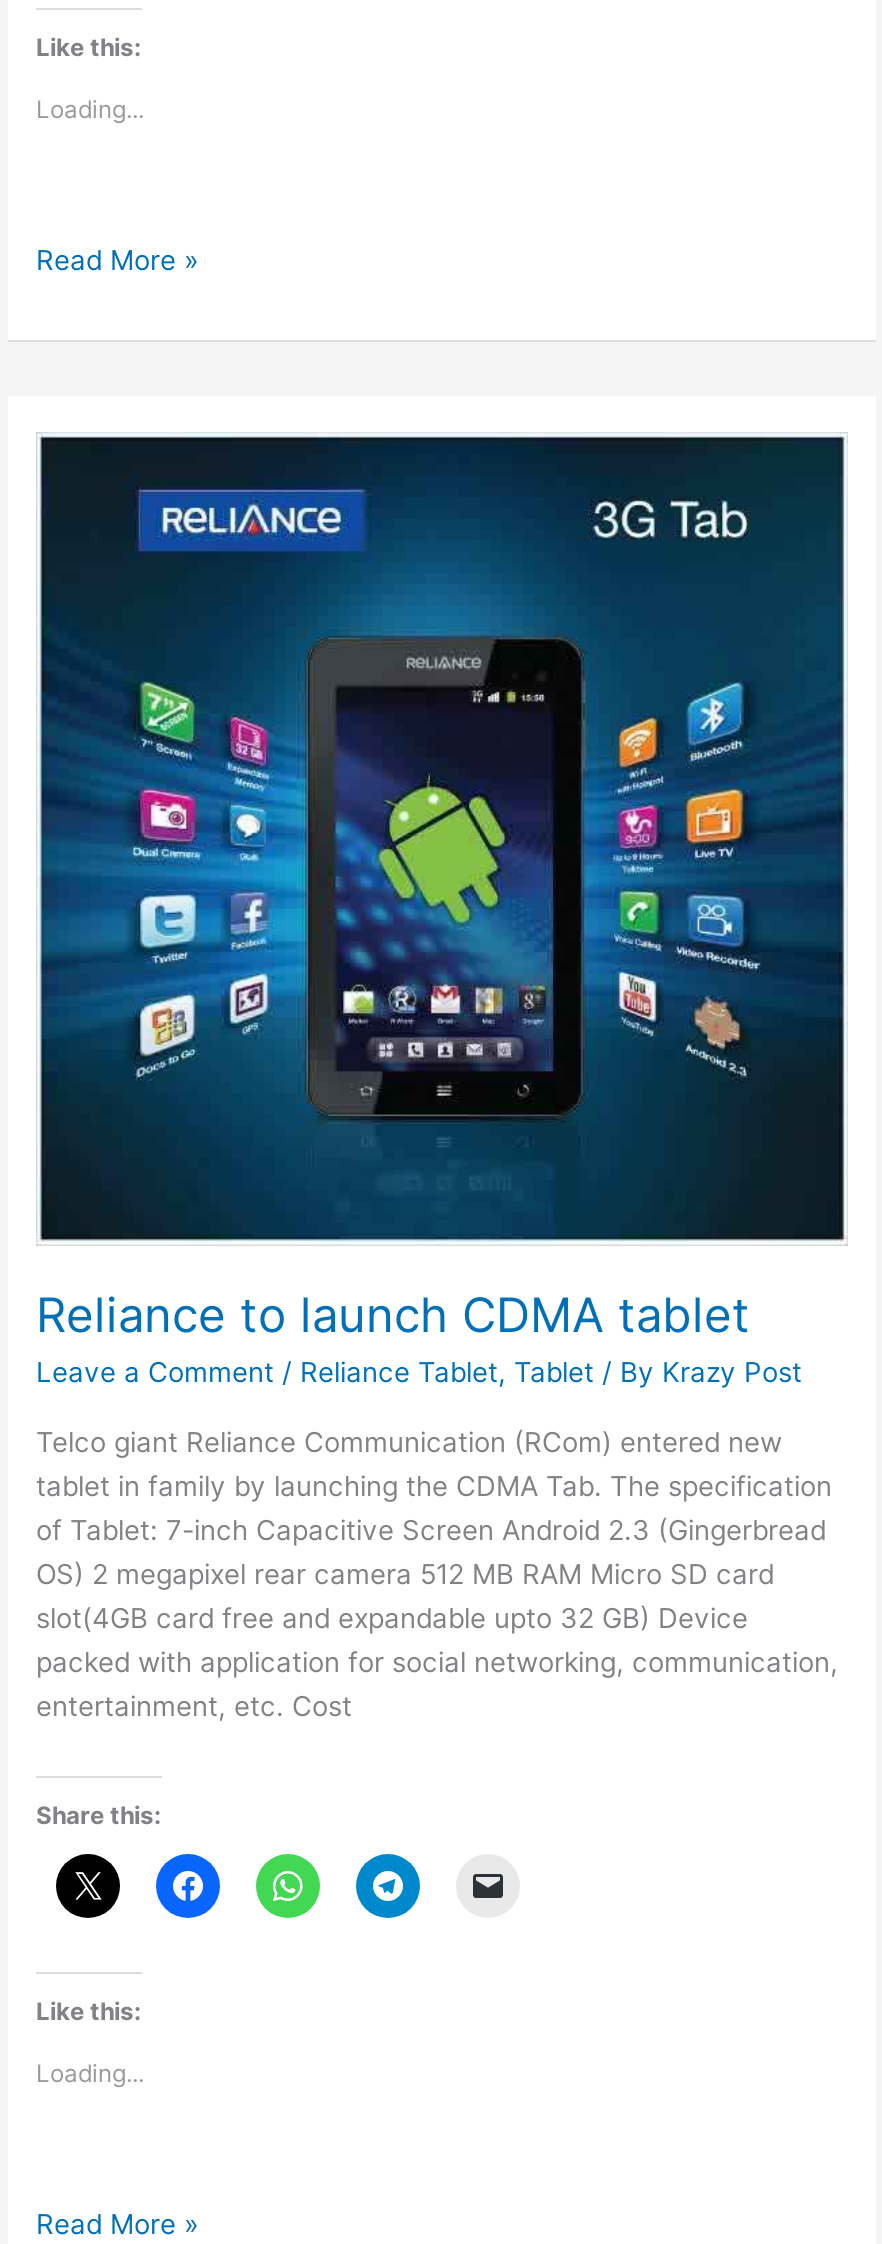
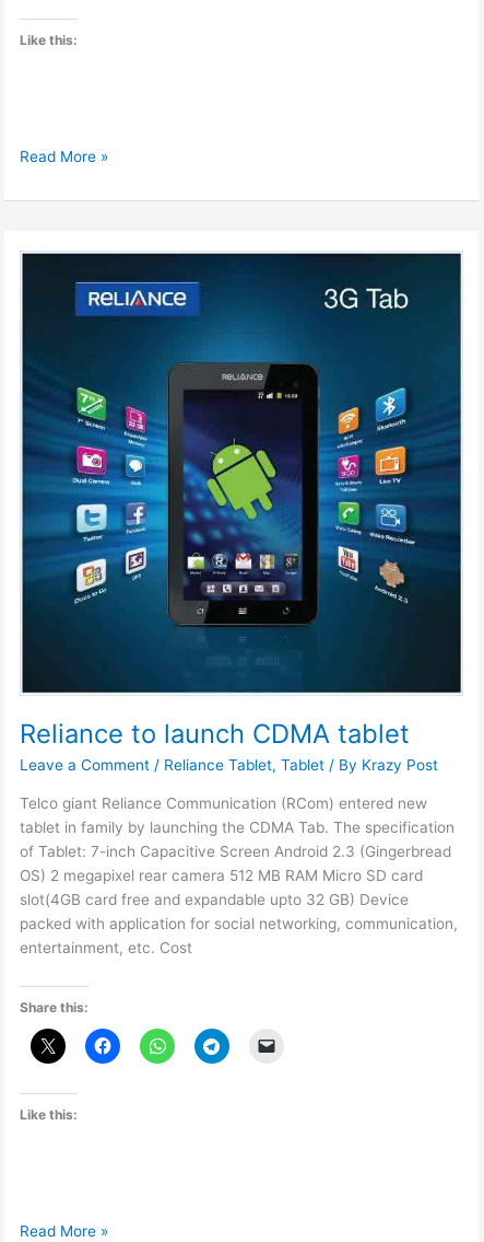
[36,94,144,124] Loading... -> none
[36,2059,144,2089] Loading... -> none

